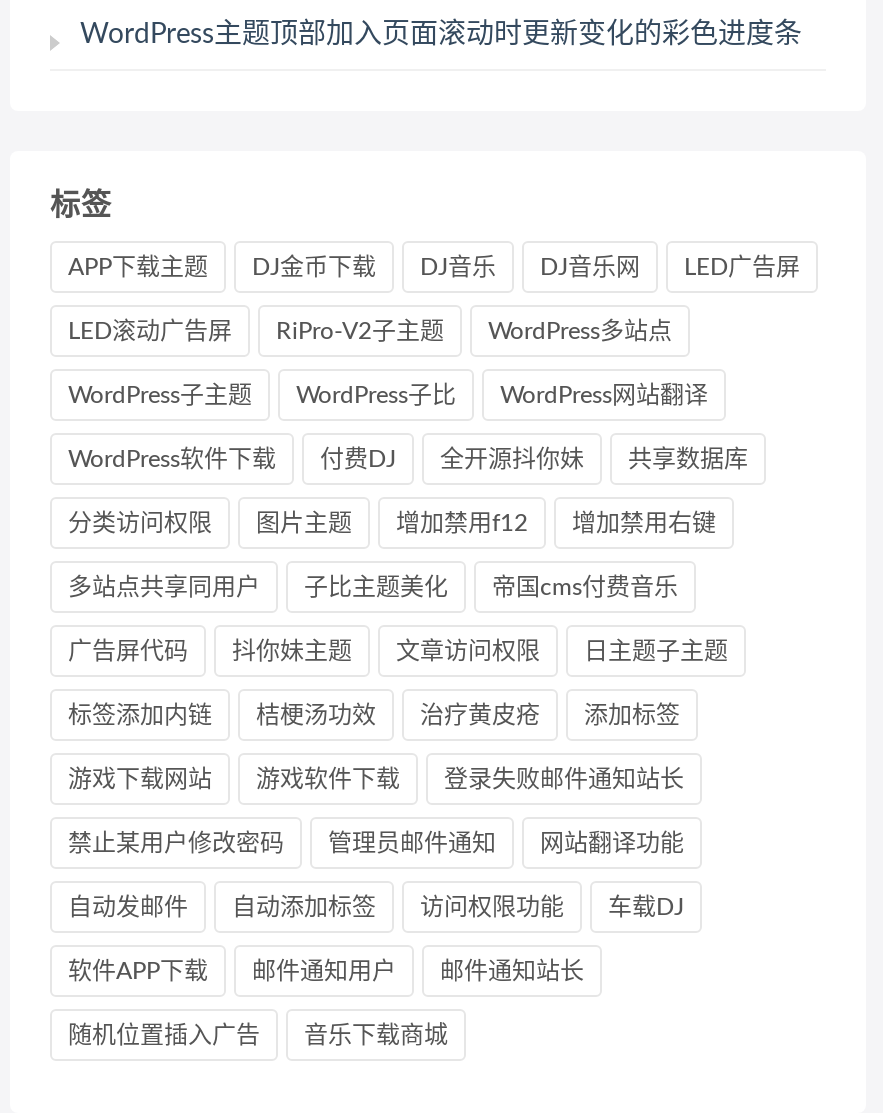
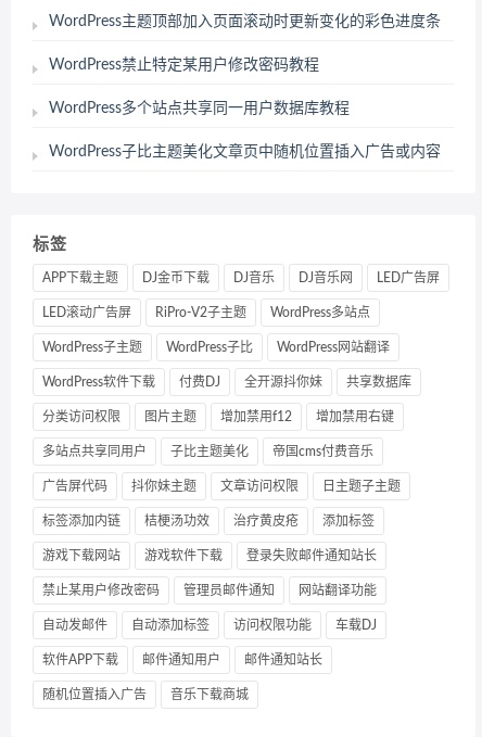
none -> [49,58,441,160] WordPress禁止特定某用户修改密码教程 | WordPress多个站点共享同一用户数据库教程 | WordPress子比主题美化文章页中随机位置插入广告或内容

